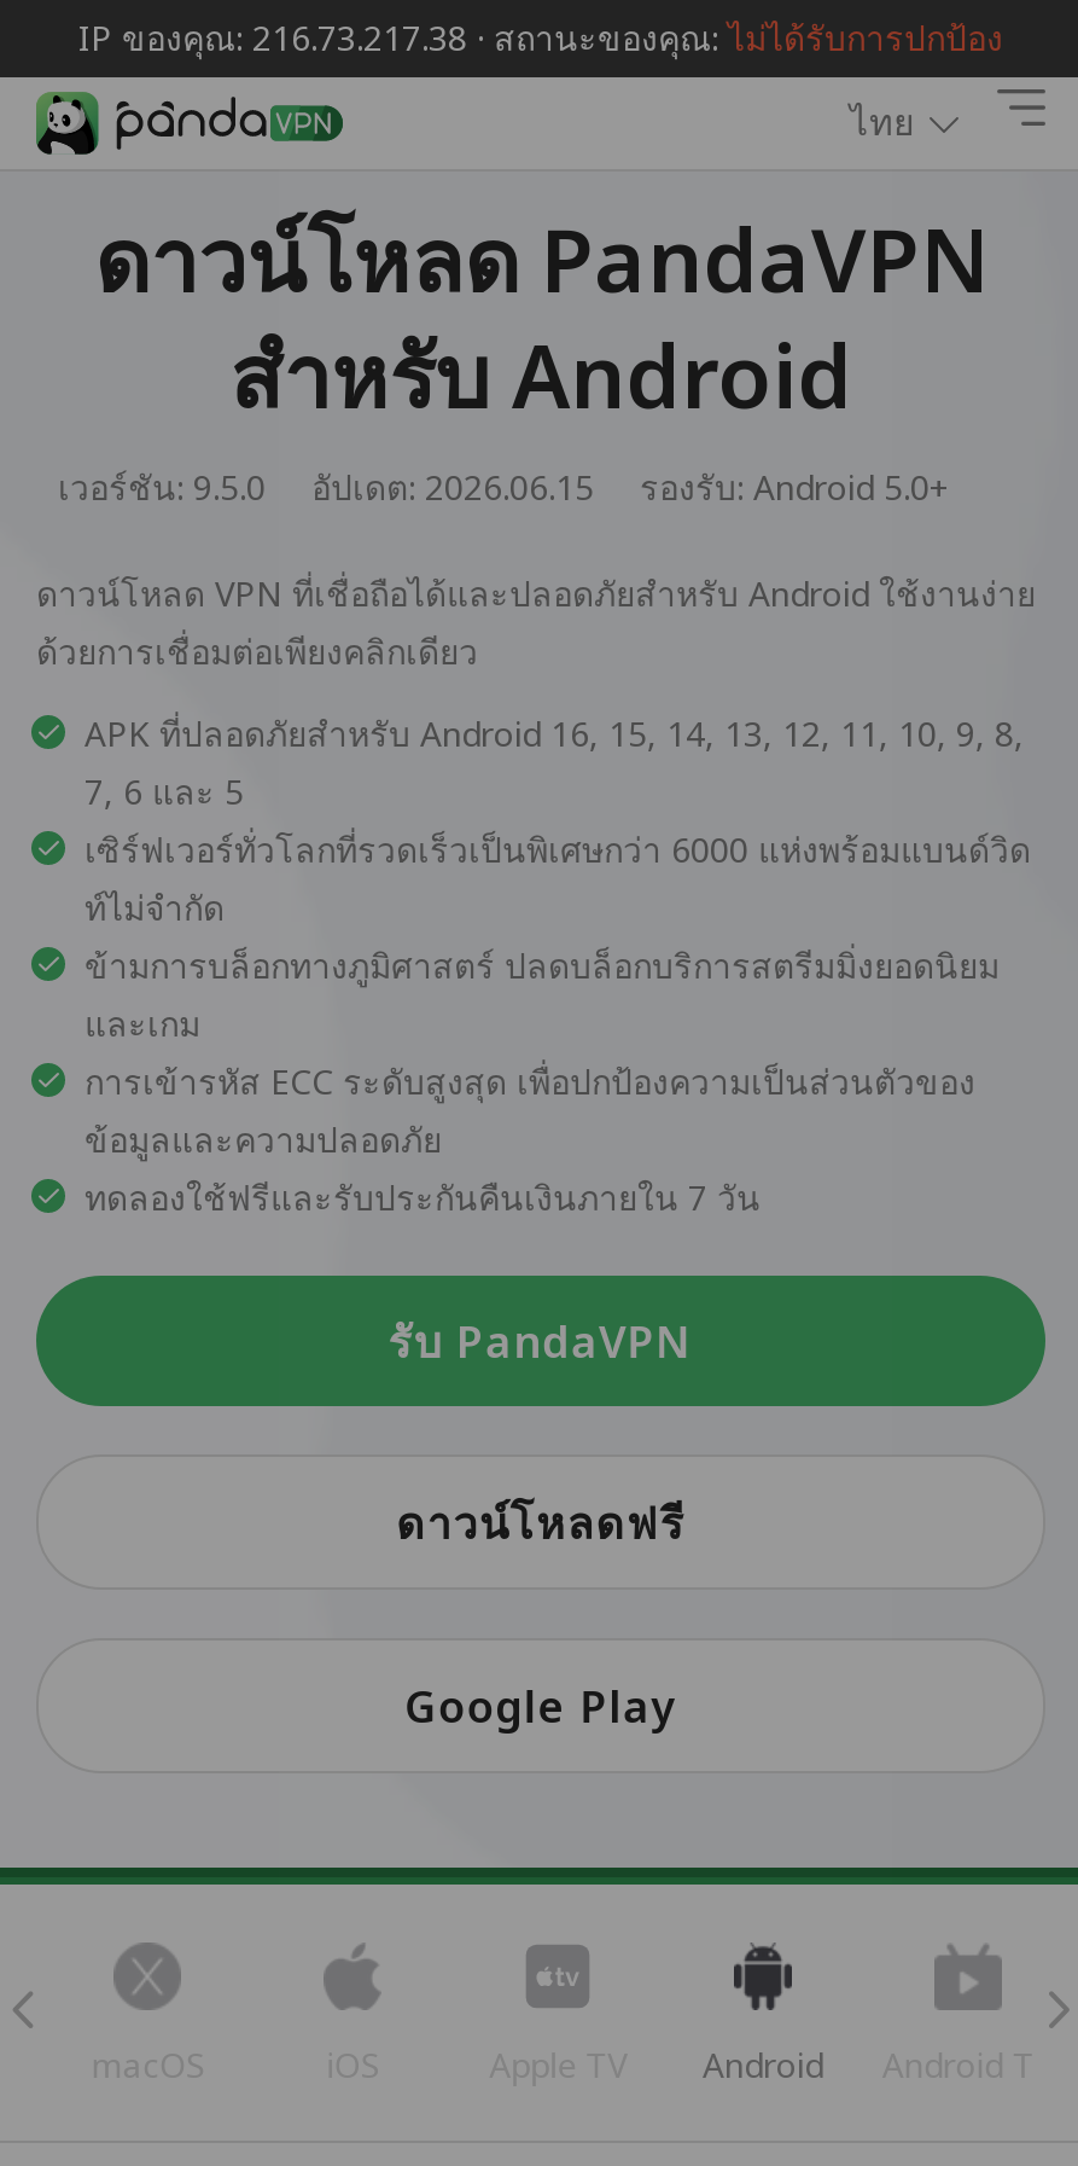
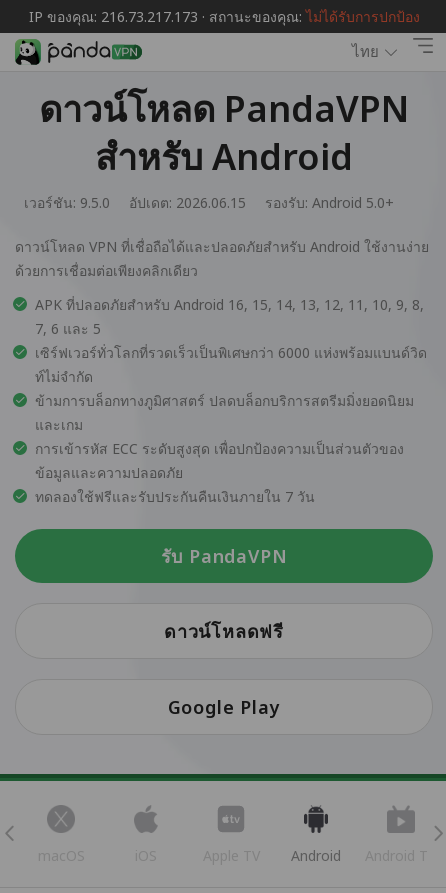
[78,14,1003,60] IP ของคุณ: 216.73.217.38 · สถานะของคุณ:ไม่ได้รับการปกป้อง -> [28,7,419,26] IP ของคุณ: 216.73.217.173 · สถานะของคุณ:ไม่ได้รับการปกป้อง

